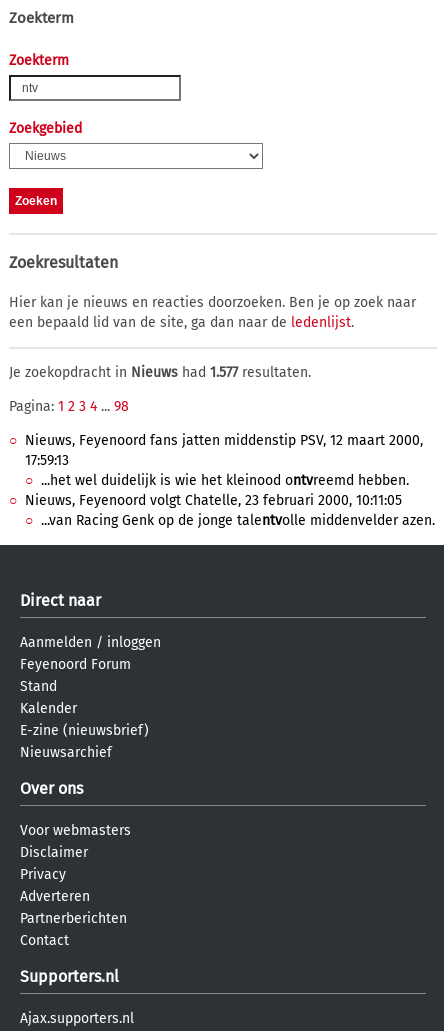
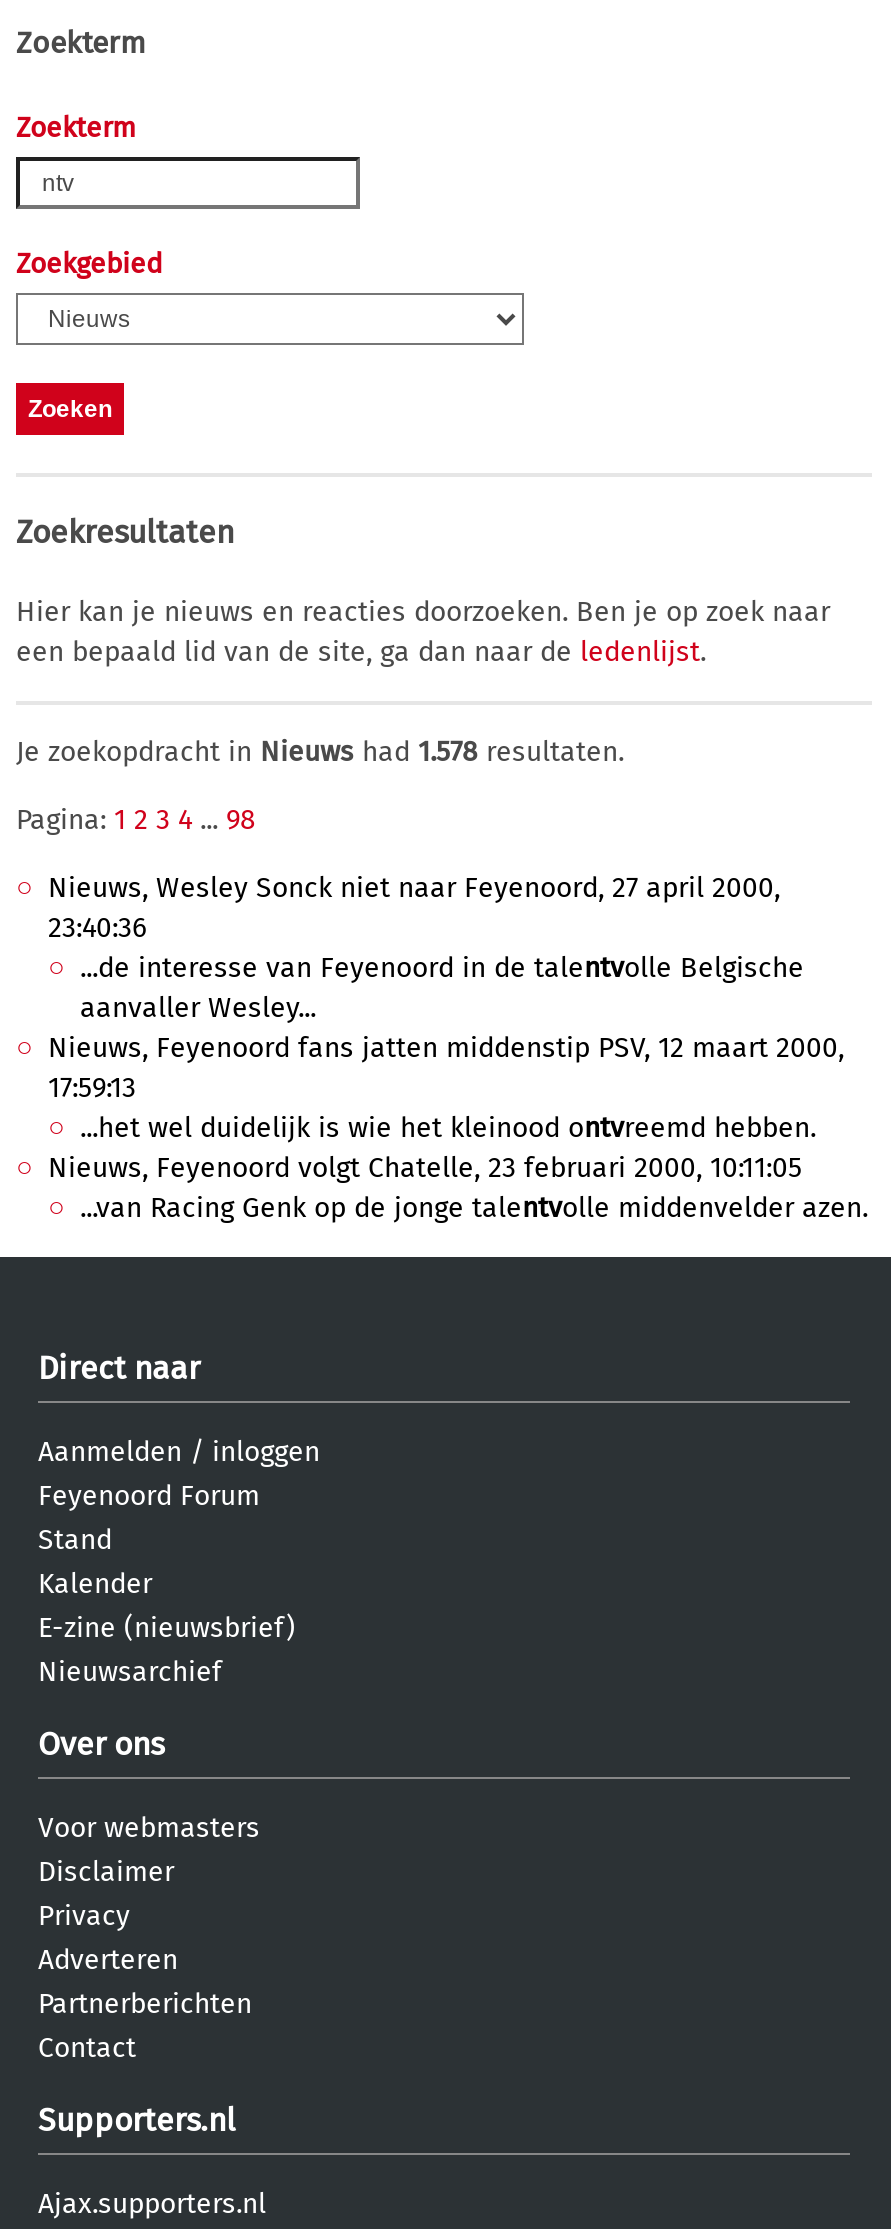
[9,364,311,381] Je zoekopdracht in Nieuws had 1.577 resultaten. -> [16,735,624,769] Je zoekopdracht in Nieuws had 1.578 resultaten.
none -> [48,871,804,1025] Nieuws, Wesley Sonck niet naar Feyenoord, 27 april 2000, | 23:40:36 | ...de interesse van Feyenoord in de talentvolle Belgische | aanvaller Wesley...

